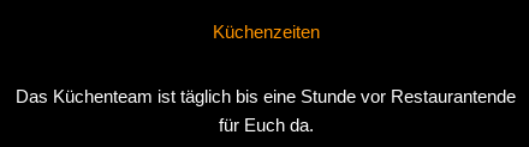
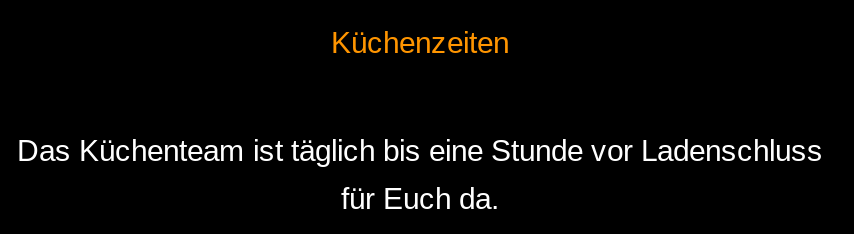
[16,86,516,106] Das Küchenteam ist täglich bis eine Stunde vor Restaurantende -> [17,133,823,167] Das Küchenteam ist täglich bis eine Stunde vor Ladenschluss

